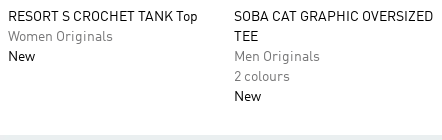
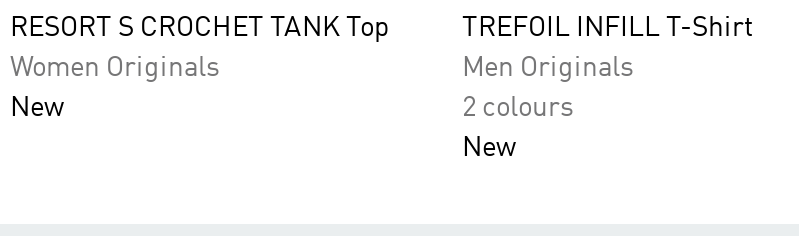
[234,10,433,44] SOBA CAT GRAPHIC OVERSIZED | TEE -> [462,14,754,42] TREFOIL INFILL T-Shirt

